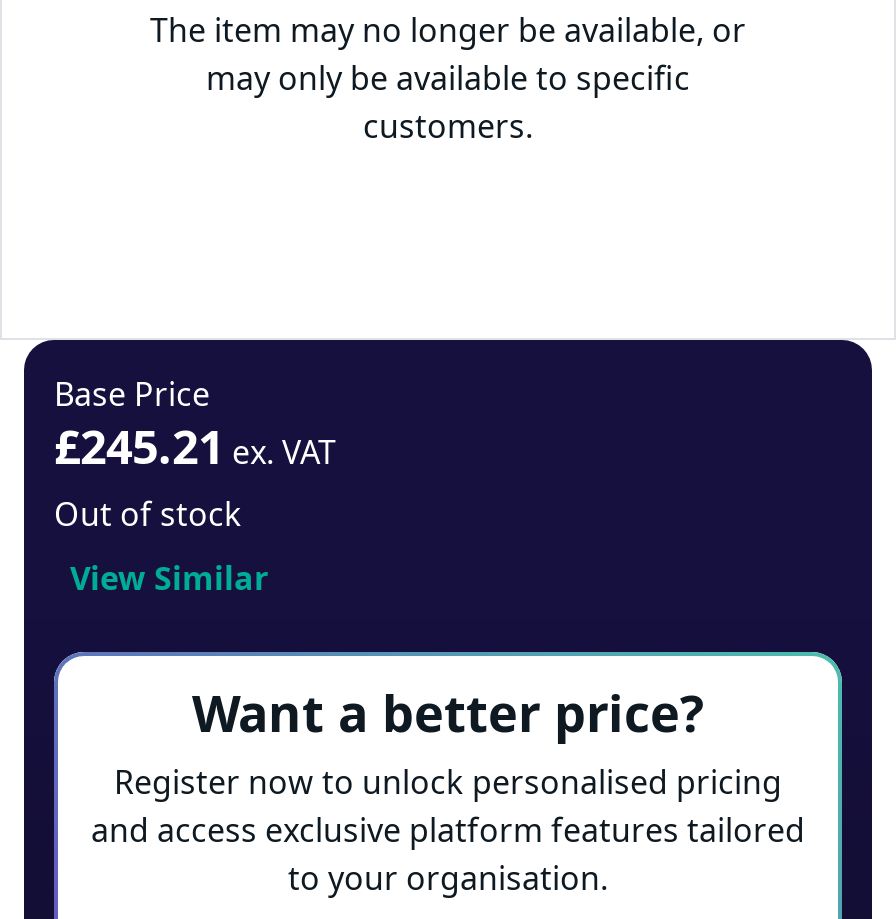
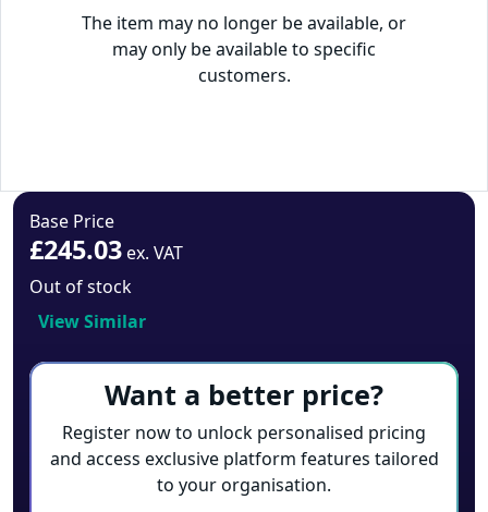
[54,414,336,478] £245.21 ex. VAT -> [29,232,183,267] £245.03 ex. VAT

